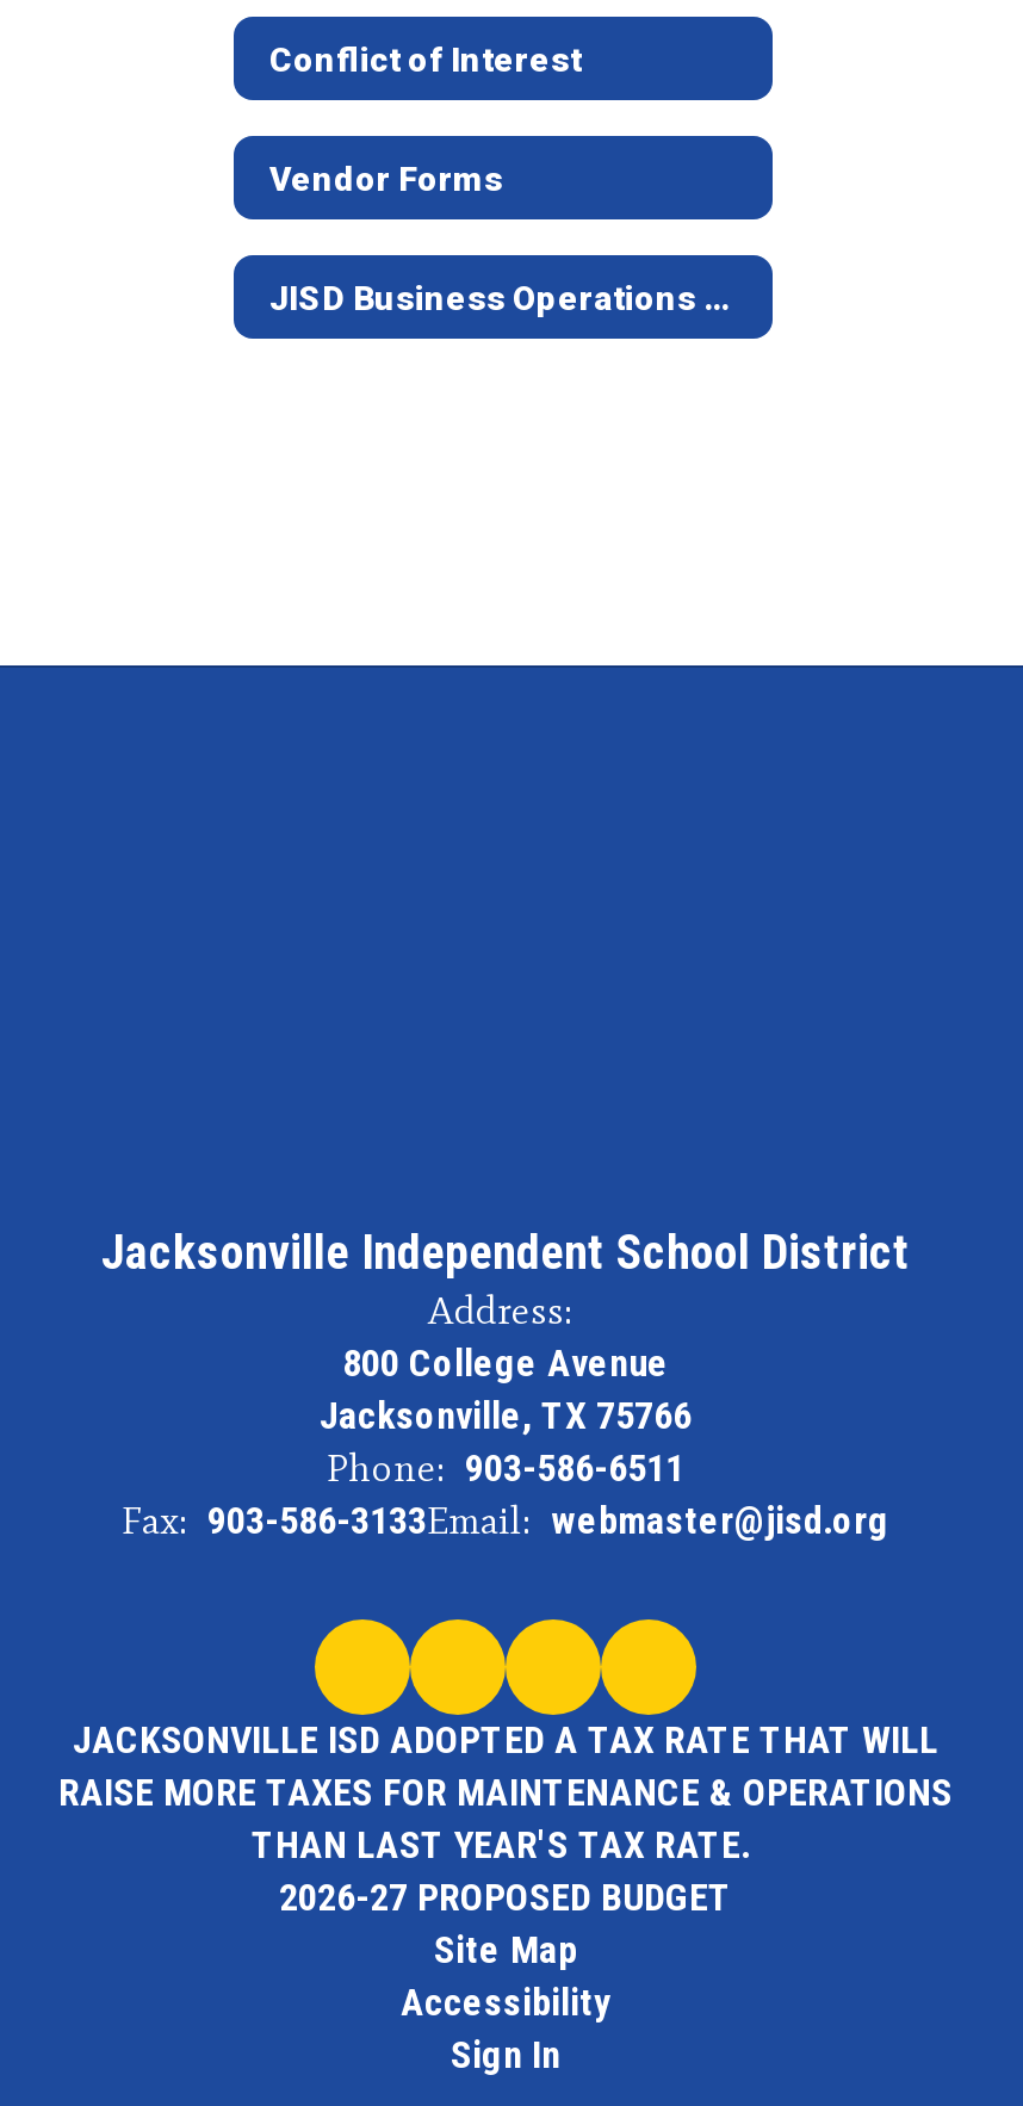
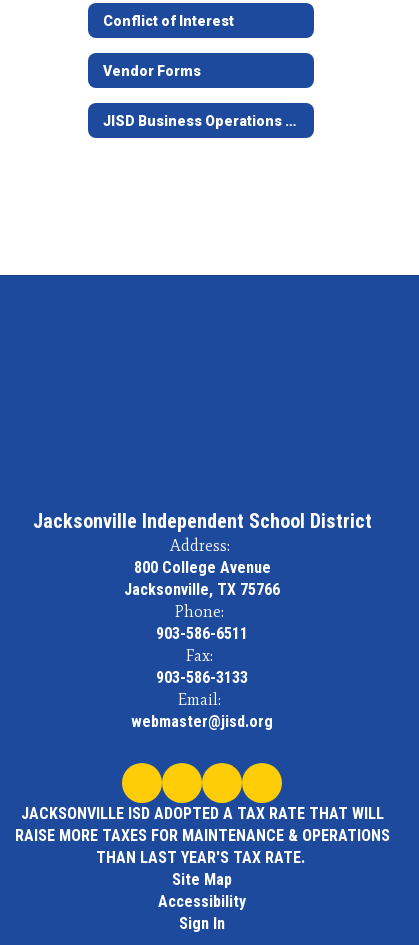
moved [58,1717,953,1867] -> [14,804,389,867]: JACKSONVILLE ISD ADOPTED A TAX RATE THAT WILL | RAISE MORE TAXES FOR MAINTENANCE & OPERATIONS | THAN LAST YEAR'S TAX RATE.
[279,1875,732,1920] 2026-27 PROPOSED BUDGET -> none

